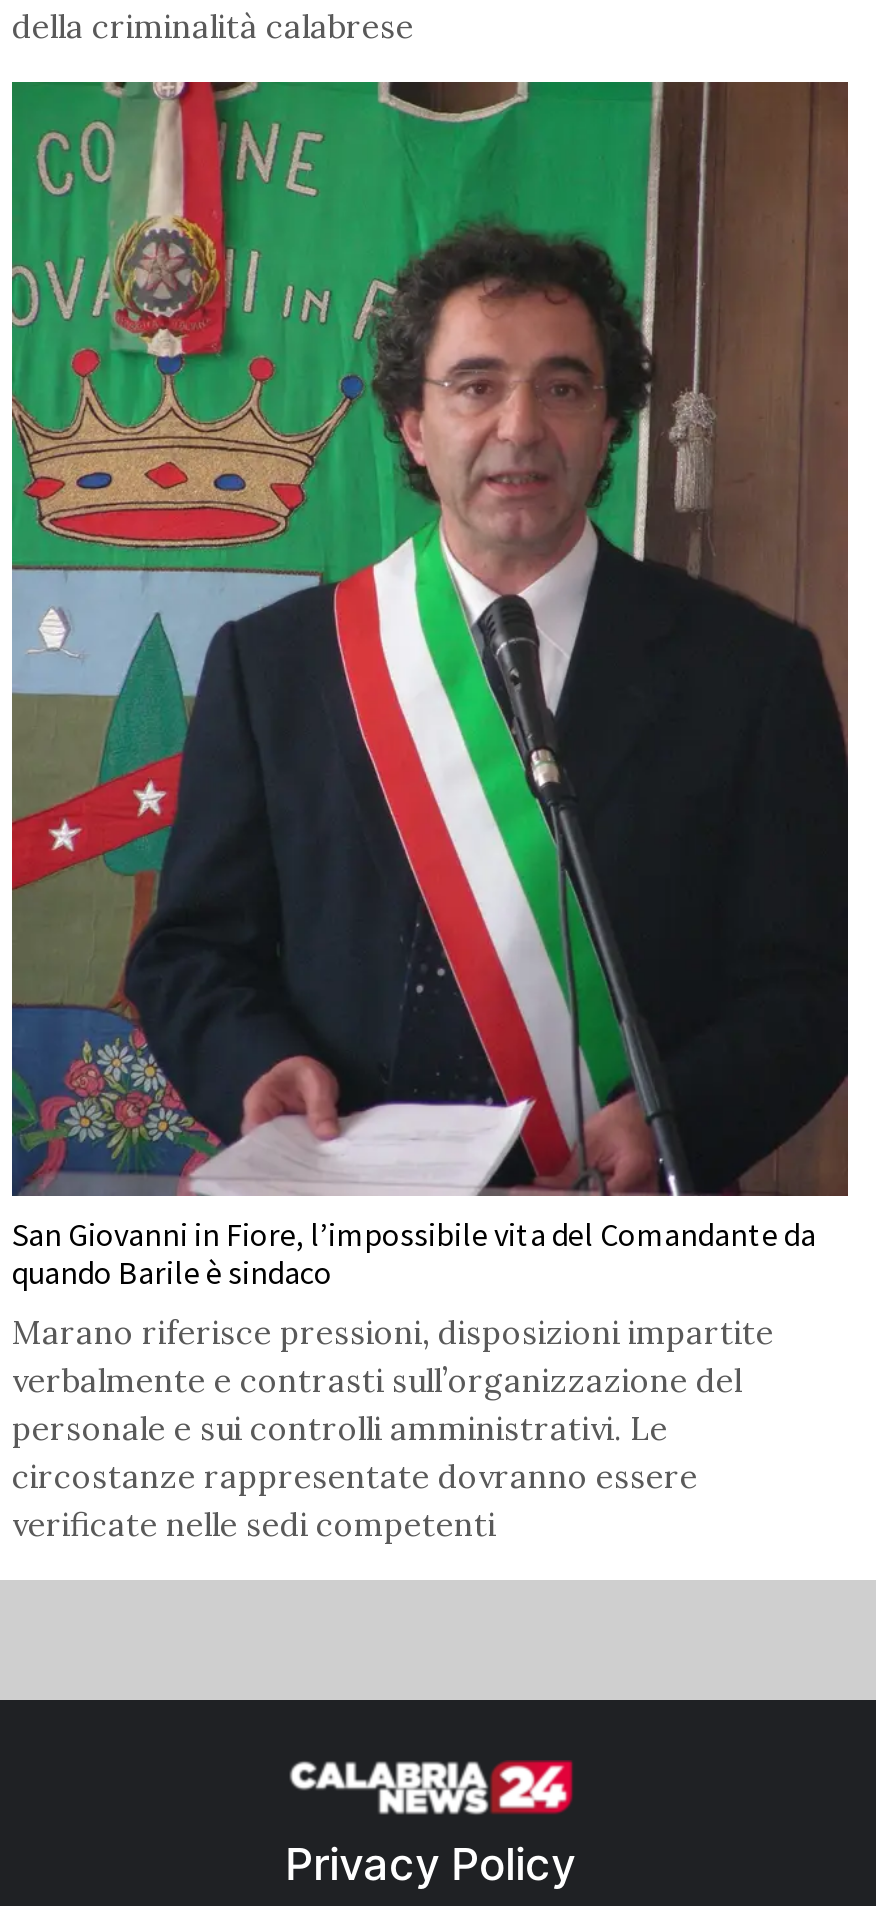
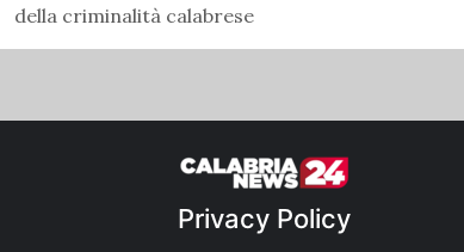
[10,80,850,1543] [image] | San Giovanni in Fiore, l’impossibile vita del Comandante da | quando Barile è sindaco | Marano riferisce pressioni, disposizioni impartite | verbalmente e contrasti sull’organizzazione del | personale e sui controlli amministrativi. Le | circostanze rappresentate dovranno essere | verificate nelle sedi competenti -> none

